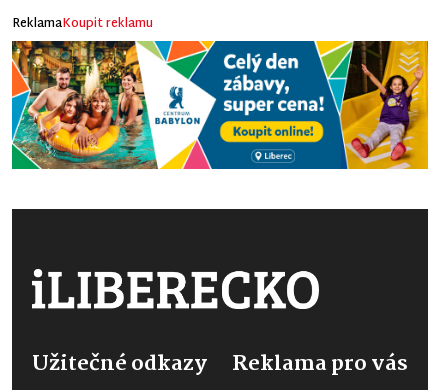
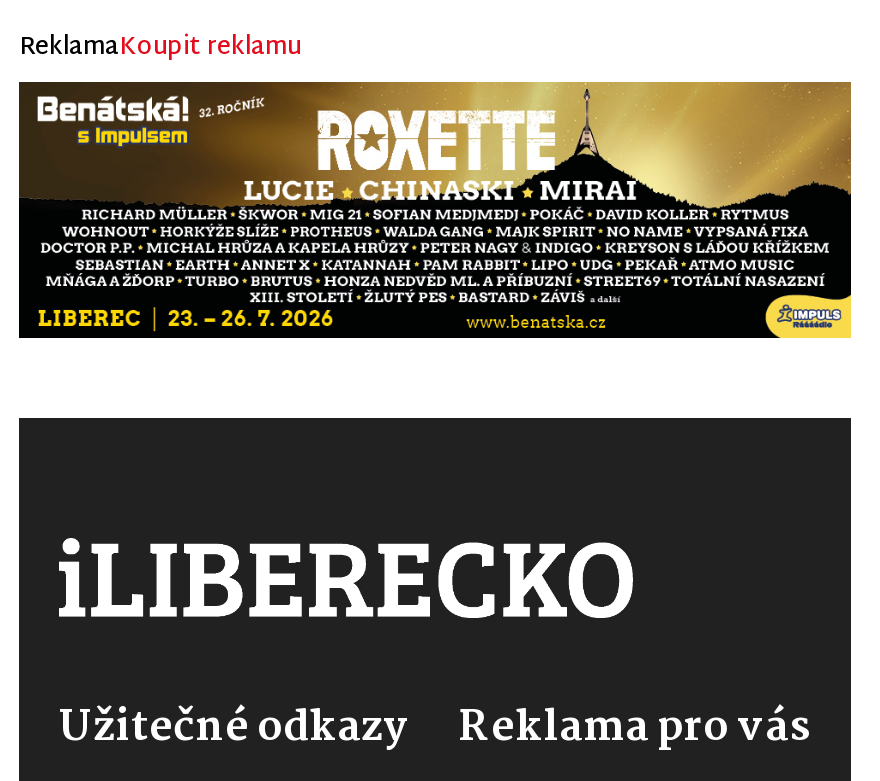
[11,40,429,170] [image] -> [17,80,853,340] [image]

